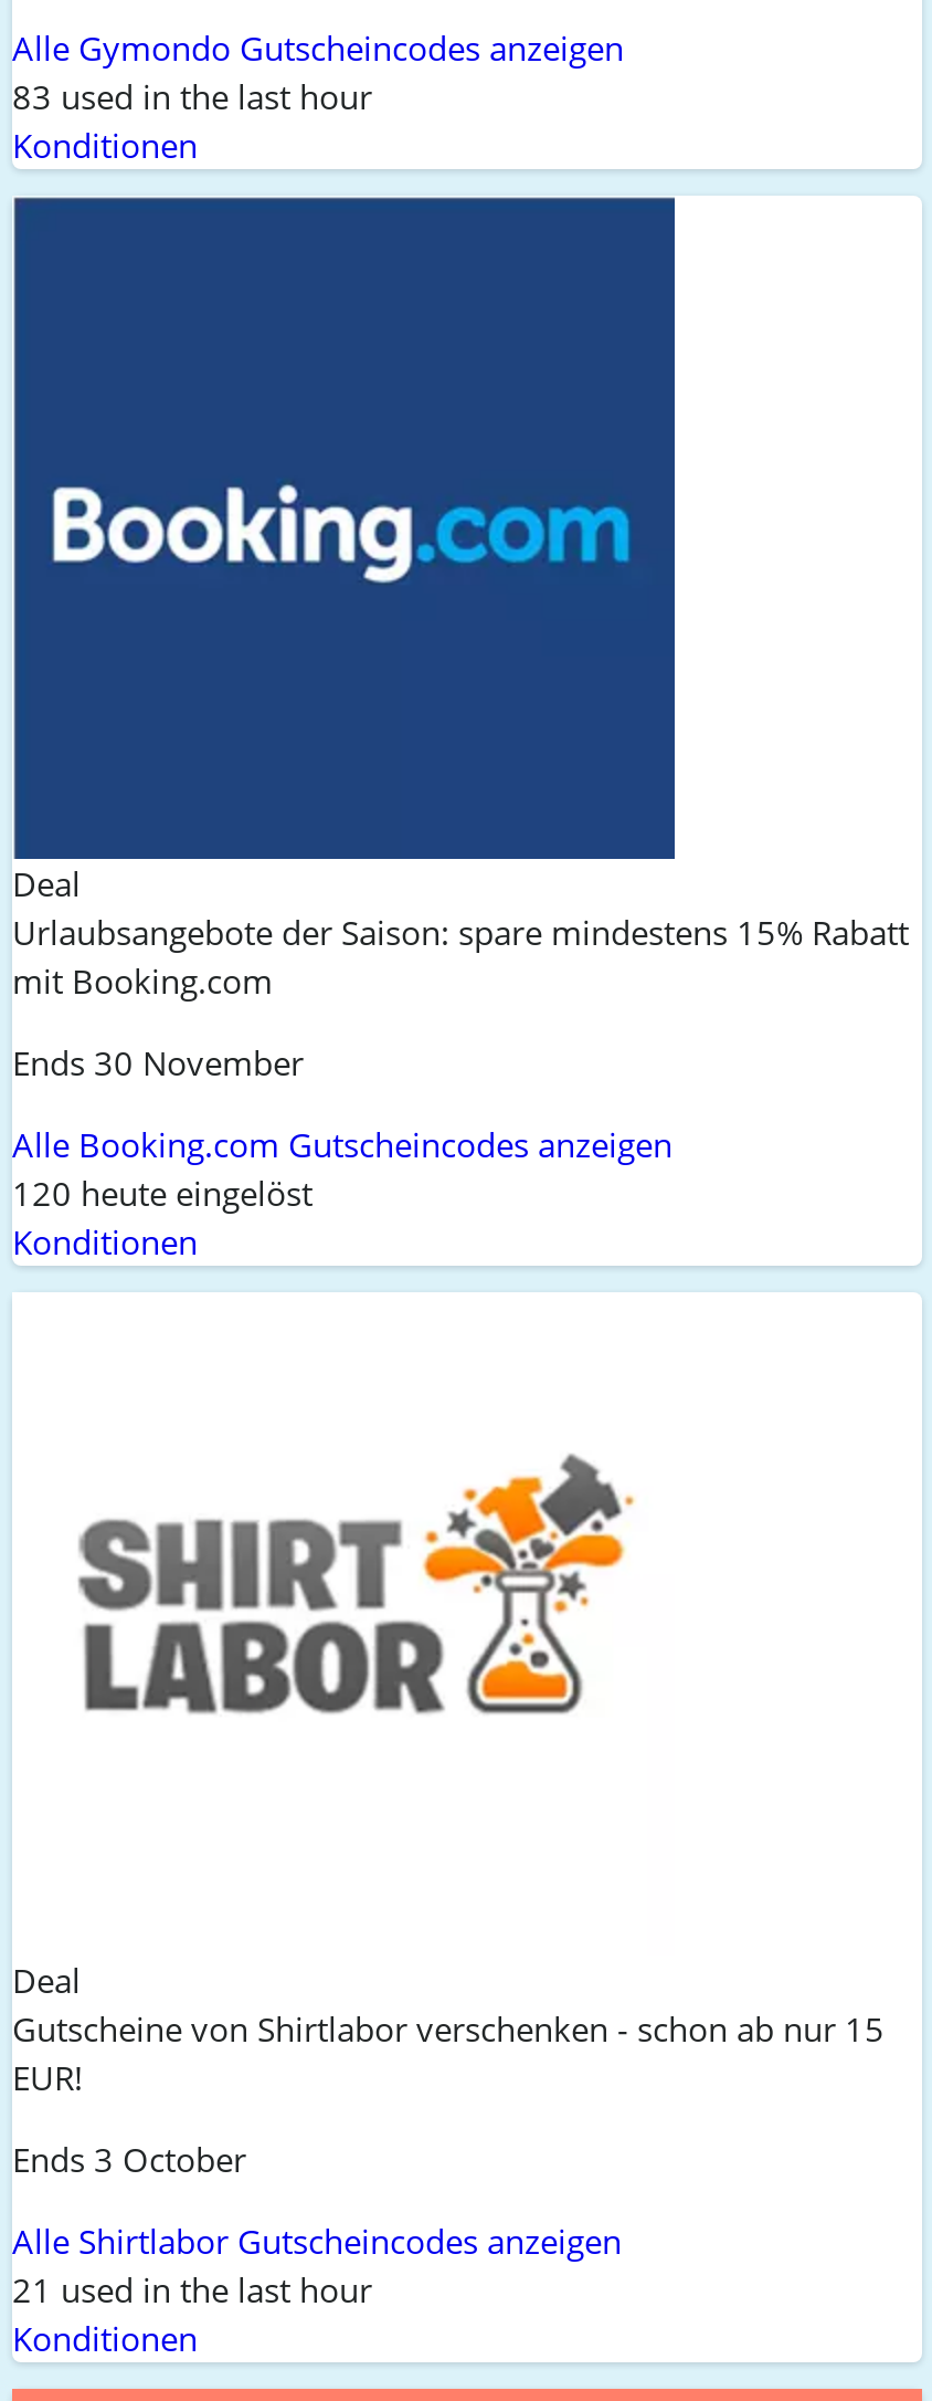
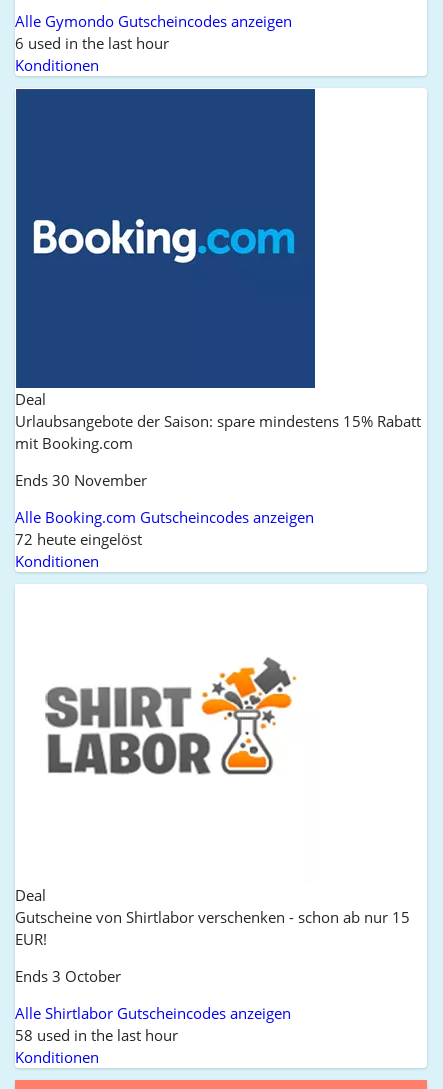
[12,74,372,118] 83 used in the last hour -> [15,33,169,53] 6 used in the last hour
[12,1171,313,1215] 120 heute eingelöst -> [15,529,142,549] 72 heute eingelöst
[12,2267,372,2311] 21 used in the last hour -> [15,1025,178,1045] 58 used in the last hour

